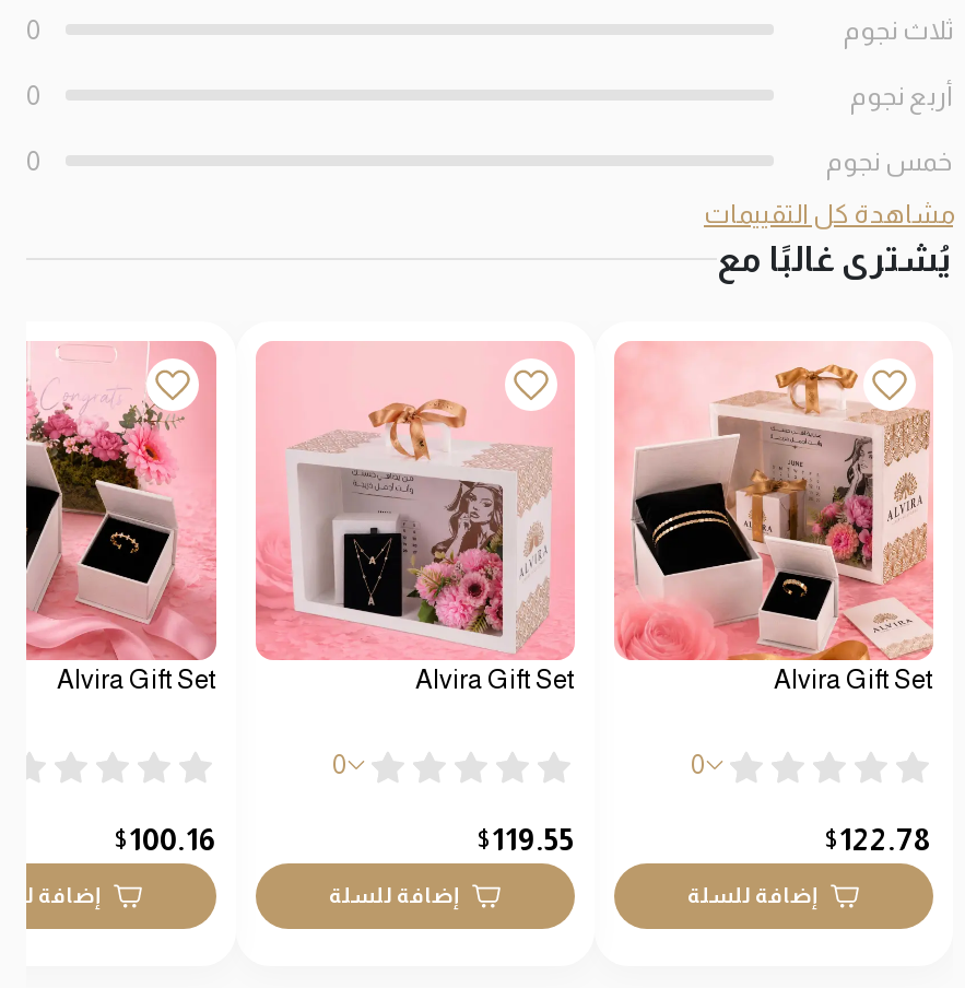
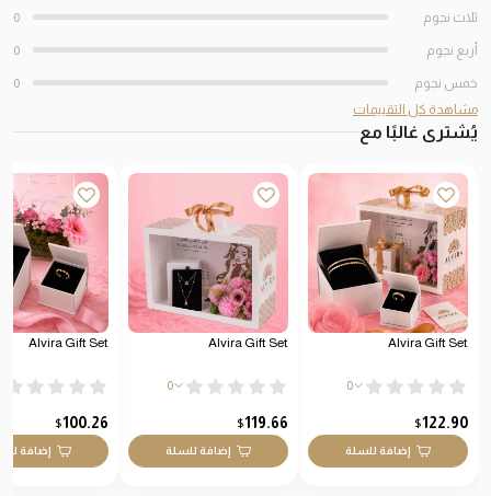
[129,822,216,857] 100.16 -> [62,414,109,431] 100.26
[492,822,575,857] 119.55 -> [244,414,288,431] 119.66
[839,822,933,857] 122.78 -> [422,414,468,431] 122.90

